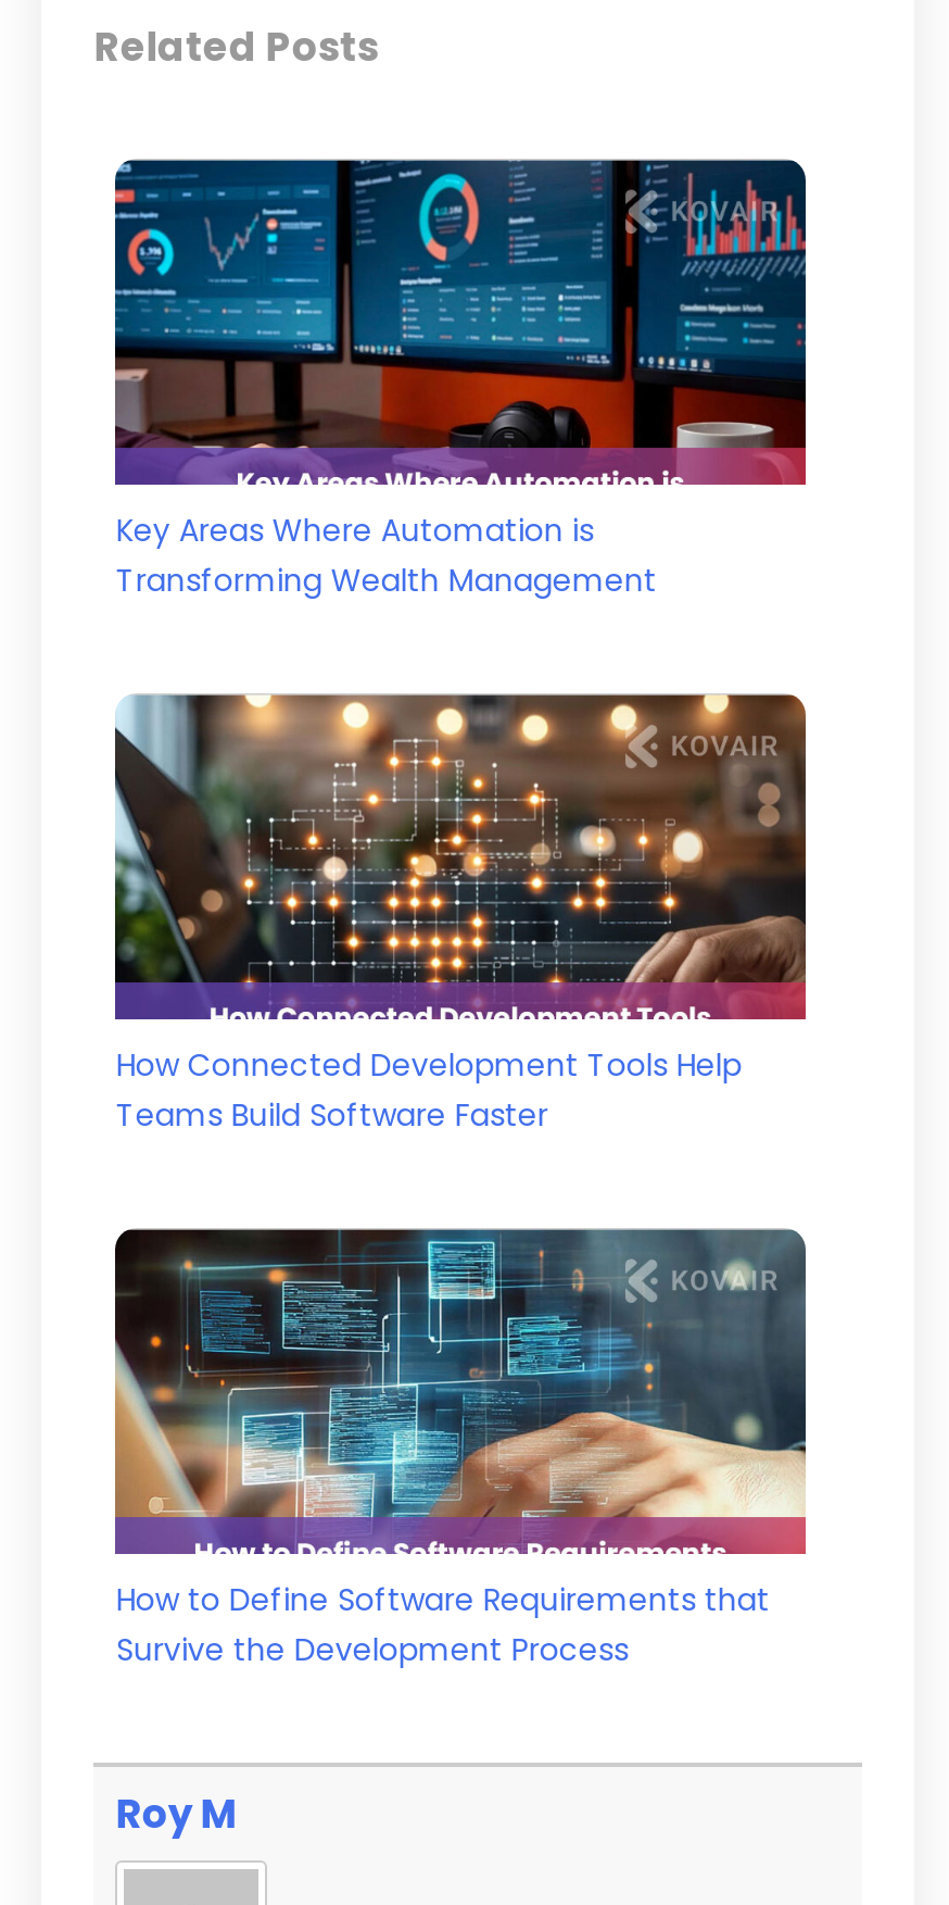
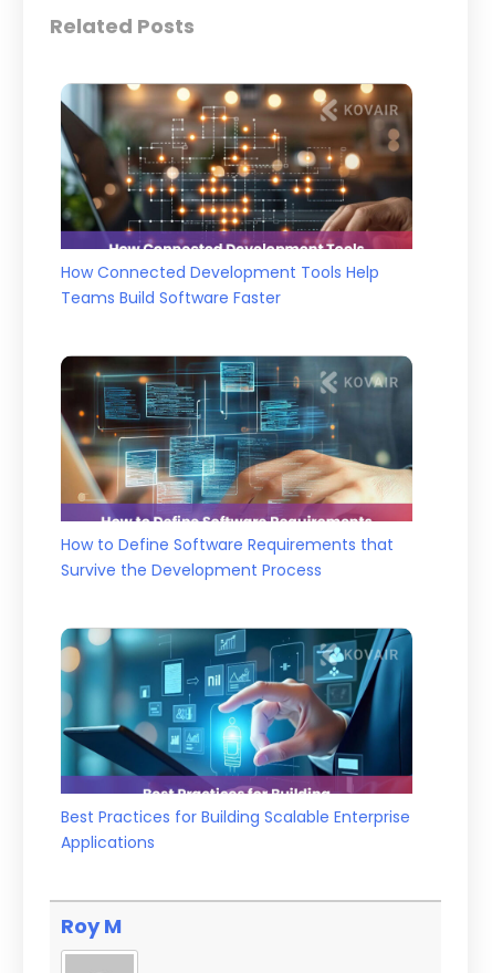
[113,158,808,601] [image] | Key Areas Where Automation is | Transforming Wealth Management -> none
moved [111,690,808,1670] -> [59,82,414,581]: [image] | How Connected Development Tools Help | Teams Build Software Faster | How to Define Software Requirements that | Survive the Development Process
none -> [60,628,414,854] [image] | Best Practices for Building Scalable Enterprise | Applications

